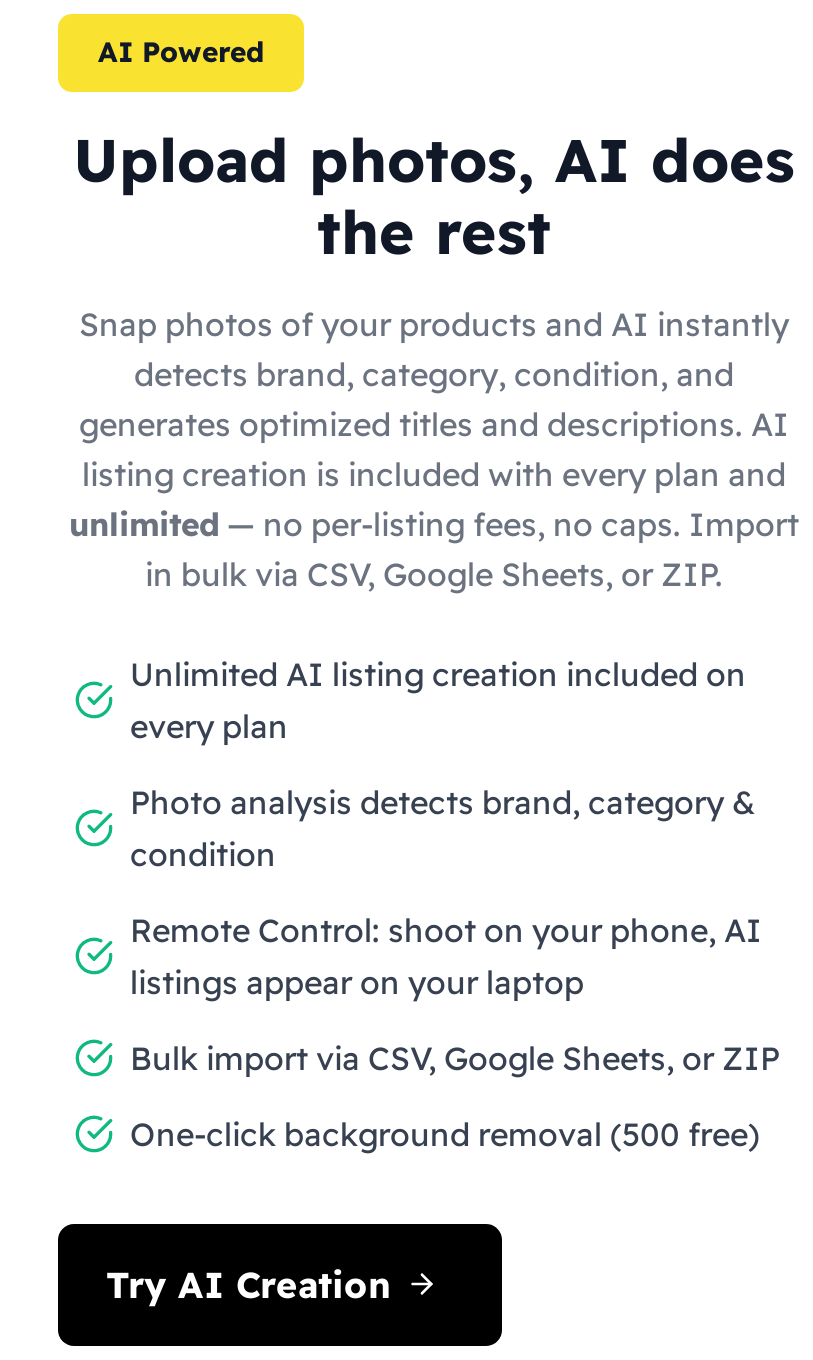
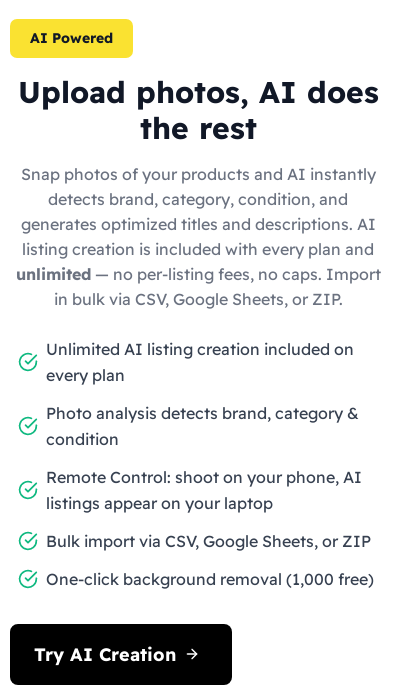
[130,1114,760,1154] One-click background removal (500 free) -> [46,569,374,589] One-click background removal (1,000 free)

